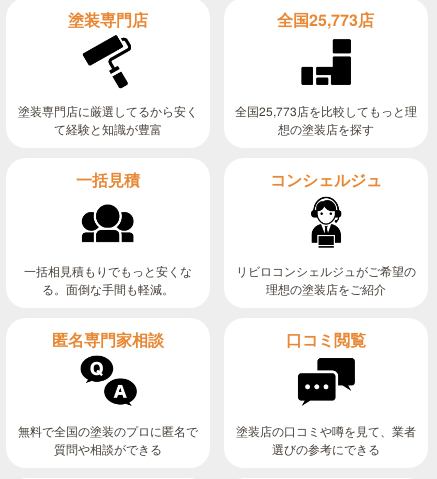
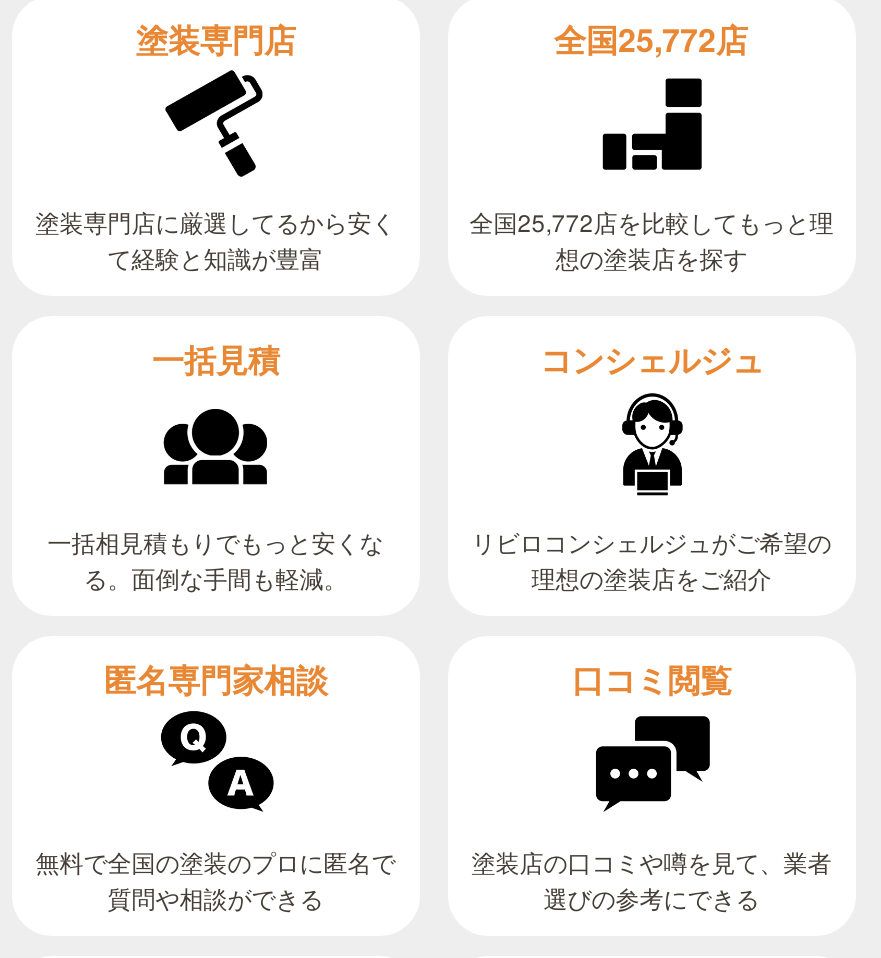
[277,8,374,31] 全国25,773店 -> [555,16,749,62] 全国25,772店
[235,102,417,119] 全国25,773店を比較してもっと理 -> [470,204,834,238] 全国25,772店を比較してもっと理

